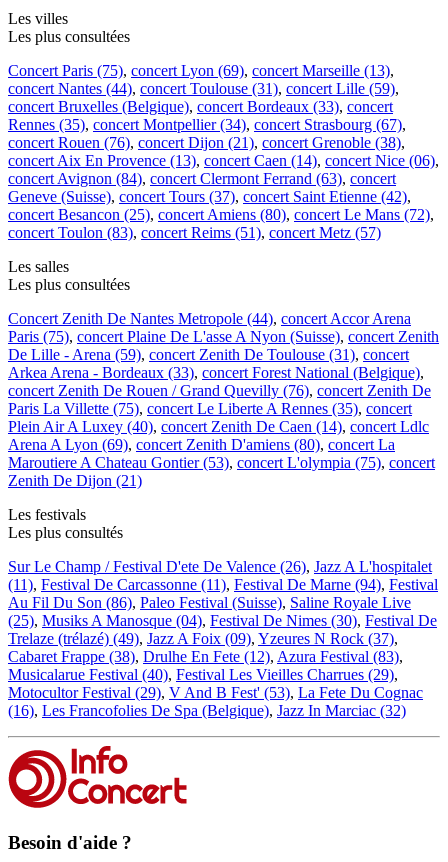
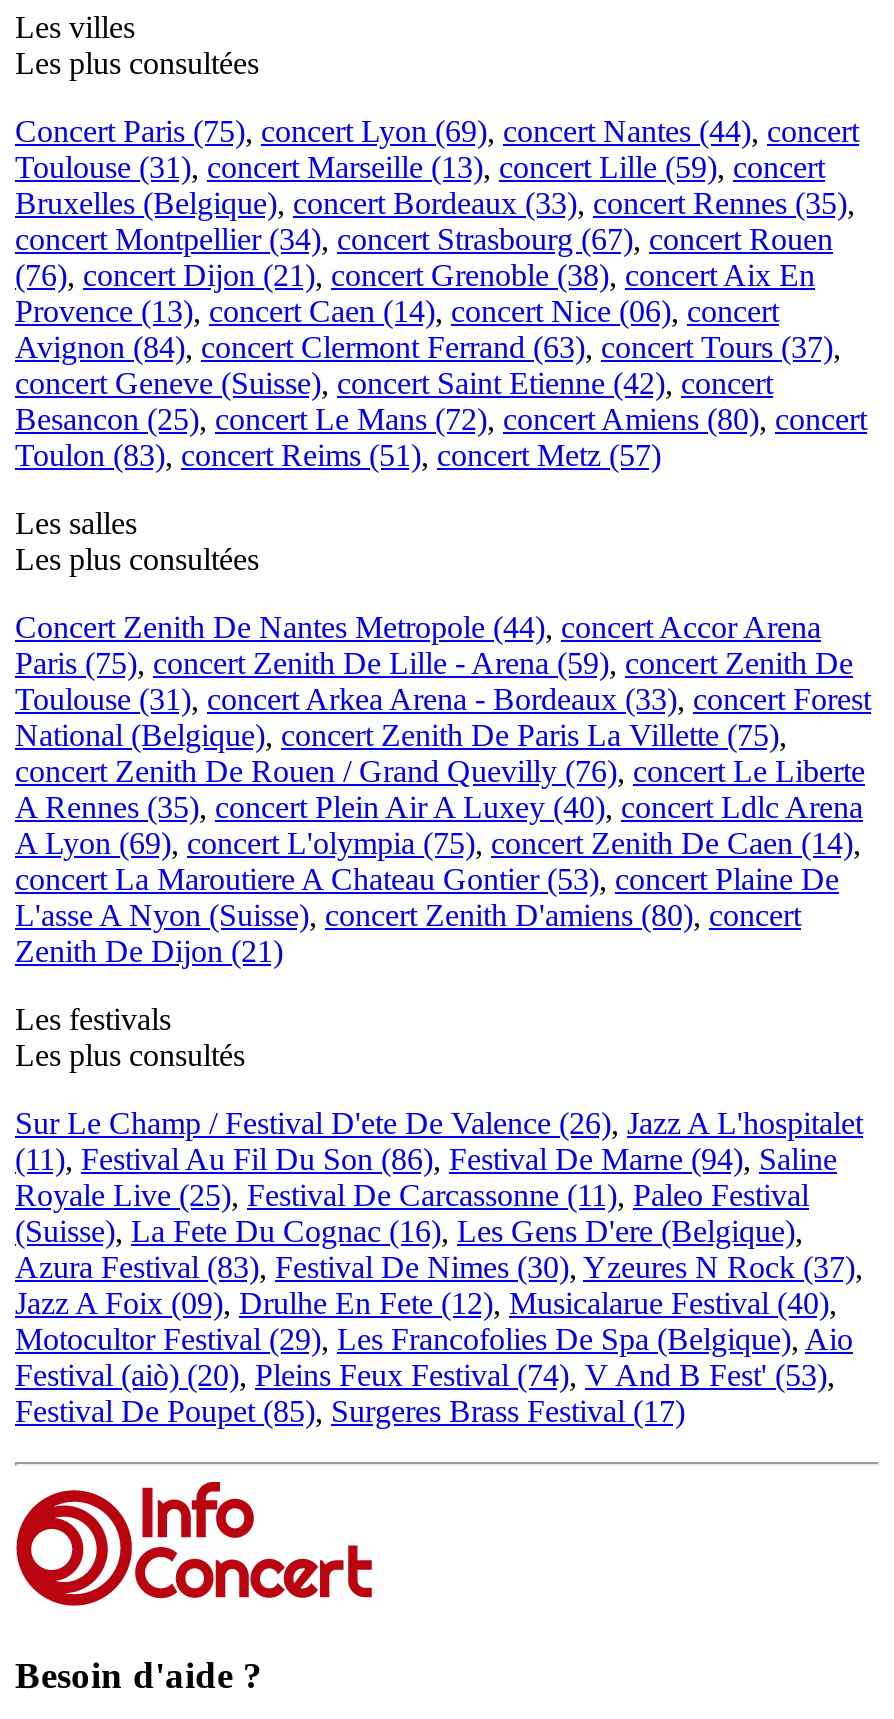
[8,62,439,241] Concert Paris (75), concert Lyon (69), concert Marseille (13), | concert Nantes (44), concert Toulouse (31), concert Lille (59), | concert Bruxelles (Belgique), concert Bordeaux (33), concert | Rennes (35), concert Montpellier (34), concert Strasbourg (67), | concert Rouen (76), concert Dijon (21), concert Grenoble (38), | concert Aix En Provence (13), concert Caen (14), concert Nice (06), | concert Avignon (84), concert Clermont Ferrand (63), concert | Geneve (Suisse), concert Tours (37), concert Saint Etienne (42), | concert Besancon (25), concert Amiens (80), concert Le Mans (72), | concert Toulon (83), concert Reims (51), concert Metz (57) -> [15,115,867,473] Concert Paris (75), concert Lyon (69), concert Nantes (44), concert | Toulouse (31),concert Marseille (13), concert Lille (59), concert | Bruxelles (Belgique), concert Bordeaux (33), concert Rennes (35), | concert Montpellier (34), concert Strasbourg (67), concert Rouen | (76), concert Dijon (21), concert Grenoble (38), concert Aix En | Provence (13), concert Caen (14), concert Nice (06), concert | Avignon (84), concert Clermont Ferrand (63), concert Tours (37), | concert Geneve (Suisse), concert Saint Etienne (42), concert | Besancon (25), concert Le Mans (72), concert Amiens (80), concert | Toulon (83), concert Reims (51), concert Metz (57)
[8,328,439,471] Paris (75), concert Plaine De L'asse A Nyon (Suisse), concert Zenith | De Lille - Arena (59), concert Zenith De Toulouse (31), concert | Arkea Arena - Bordeaux (33), concert Forest National (Belgique), | concert Zenith De Rouen / Grand Quevilly (76), concert Zenith De | Paris La Villette (75), concert Le Liberte A Rennes (35), concert | Plein Air A Luxey (40), concert Zenith De Caen (14), concert Ldlc | Arena A Lyon (69), concert Zenith D'amiens (80), concert La | Maroutiere A Chateau Gontier (53), concert L'olympia (75), concert -> [15,647,871,933] Paris (75), concert Zenith De Lille - Arena (59), concert Zenith De | Toulouse (31), concert Arkea Arena - Bordeaux (33), concert Forest | National (Belgique), concert Zenith De Paris La Villette (75), | concert Zenith De Rouen / Grand Quevilly (76), concert Le Liberte | A Rennes (35), concert Plein Air A Luxey (40), concert Ldlc Arena | A Lyon (69), concert L'olympia (75), concert Zenith De Caen (14), | concert La Maroutiere A Chateau Gontier (53), concert Plaine De | L'asse A Nyon (Suisse), concert Zenith D'amiens (80), concert
[8,576,438,719] (11), Festival De Carcassonne (11), Festival De Marne (94), Festival | Au Fil Du Son (86), Paleo Festival (Suisse), Saline Royale Live | (25), Musiks A Manosque (04), Festival De Nimes (30), Festival De | Trelaze (trélazé) (49), Jazz A Foix (09), Yzeures N Rock (37), | Cabaret Frappe (38), Drulhe En Fete (12), Azura Festival (83), | Musicalarue Festival (40), Festival Les Vieilles Charrues (29), | Motocultor Festival (29), V And B Fest' (53), La Fete Du Cognac | (16), Les Francofolies De Spa (Belgique), Jazz In Marciac (32) -> [15,1143,863,1429] (11), Festival Au Fil Du Son (86), Festival De Marne (94), Saline | Royale Live (25), Festival De Carcassonne (11), Paleo Festival | (Suisse), La Fete Du Cognac (16), Les Gens D'ere (Belgique), | Azura Festival (83), Festival De Nimes (30), Yzeures N Rock (37), | Jazz A Foix (09), Drulhe En Fete (12), Musicalarue Festival (40), | Motocultor Festival (29), Les Francofolies De Spa (Belgique), Aio | Festival (aiò) (20), Pleins Feux Festival (74), V And B Fest' (53), | Festival De Poupet (85), Surgeres Brass Festival (17)

